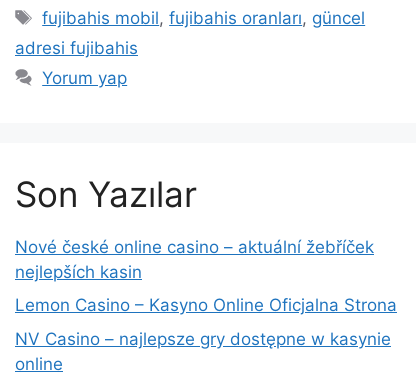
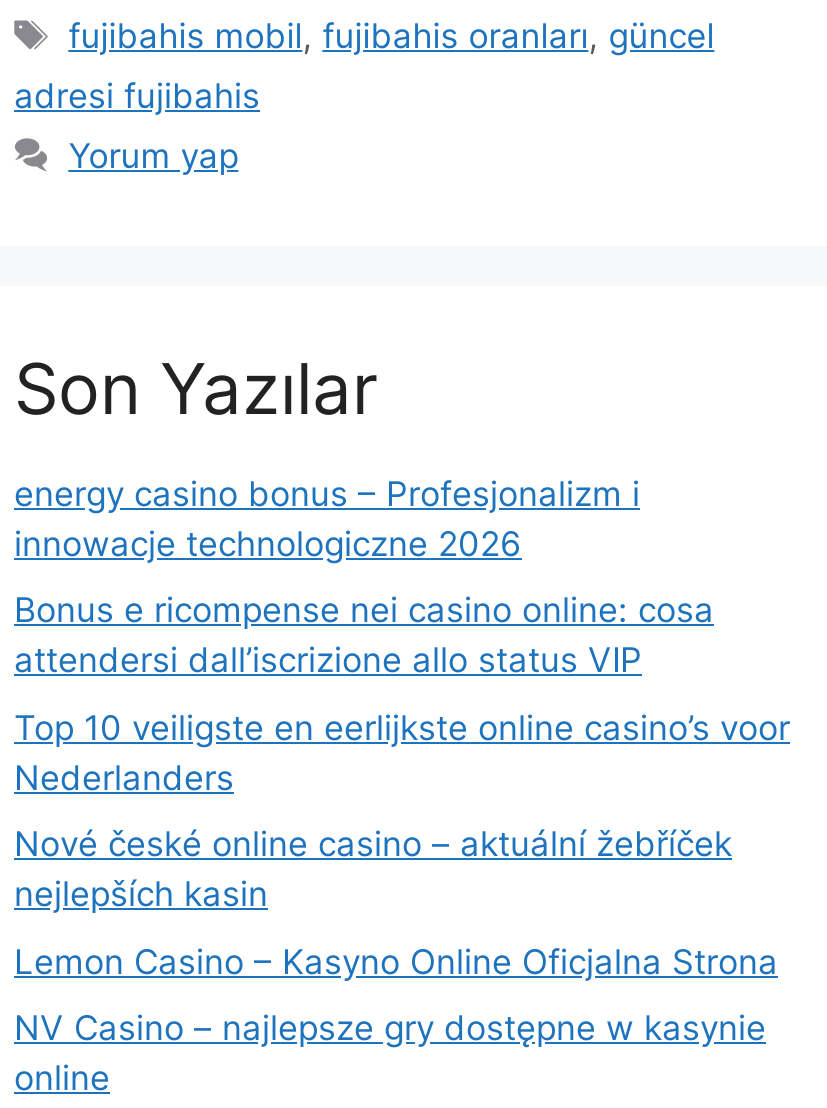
none -> [14,474,790,798] energy casino bonus – Profesjonalizm i | innowacje technologiczne 2026 | Bonus e ricompense nei casino online: cosa | attendersi dall’iscrizione allo status VIP | Top 10 veiligste en eerlijkste online casino’s voor | Nederlanders

